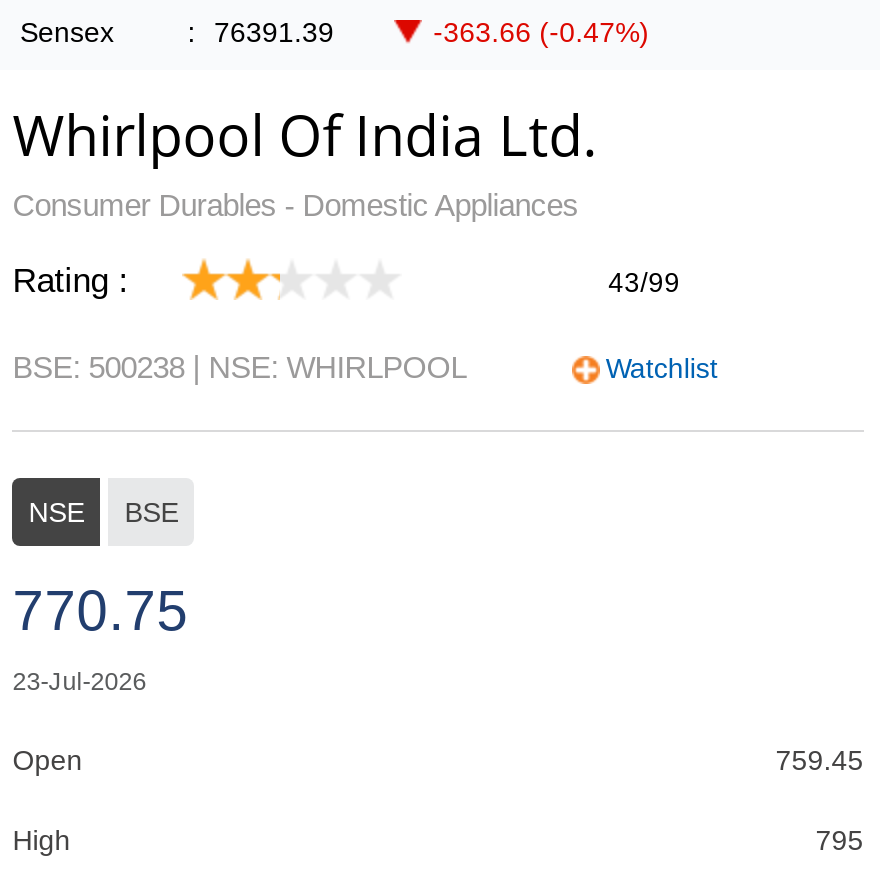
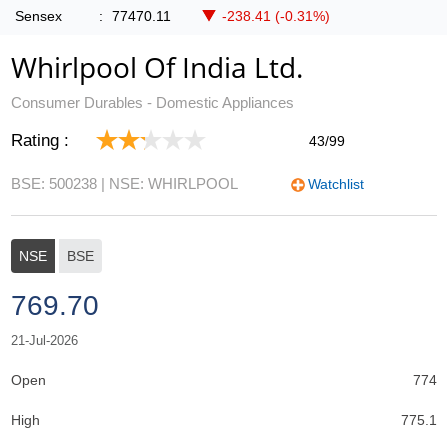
[214,16,334,48] 76391.39 -> [112,8,171,24] 77470.11
[433,16,649,48] -363.66 (-0.47%) -> [222,8,330,24] -238.41 (-0.31%)
[12,580,188,696] 770.75 | 23-Jul-2026 -> [11,290,99,348] 769.70 | 21-Jul-2026
[776,744,864,776] 759.45 -> [413,372,437,388] 774
[816,824,864,856] 795 -> [401,412,437,428] 775.1

